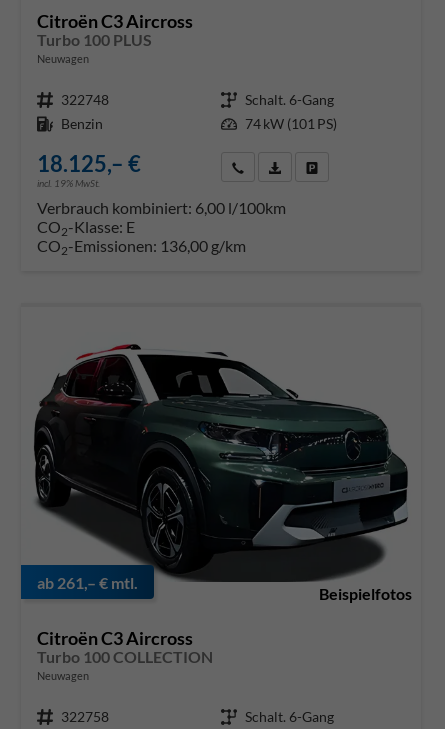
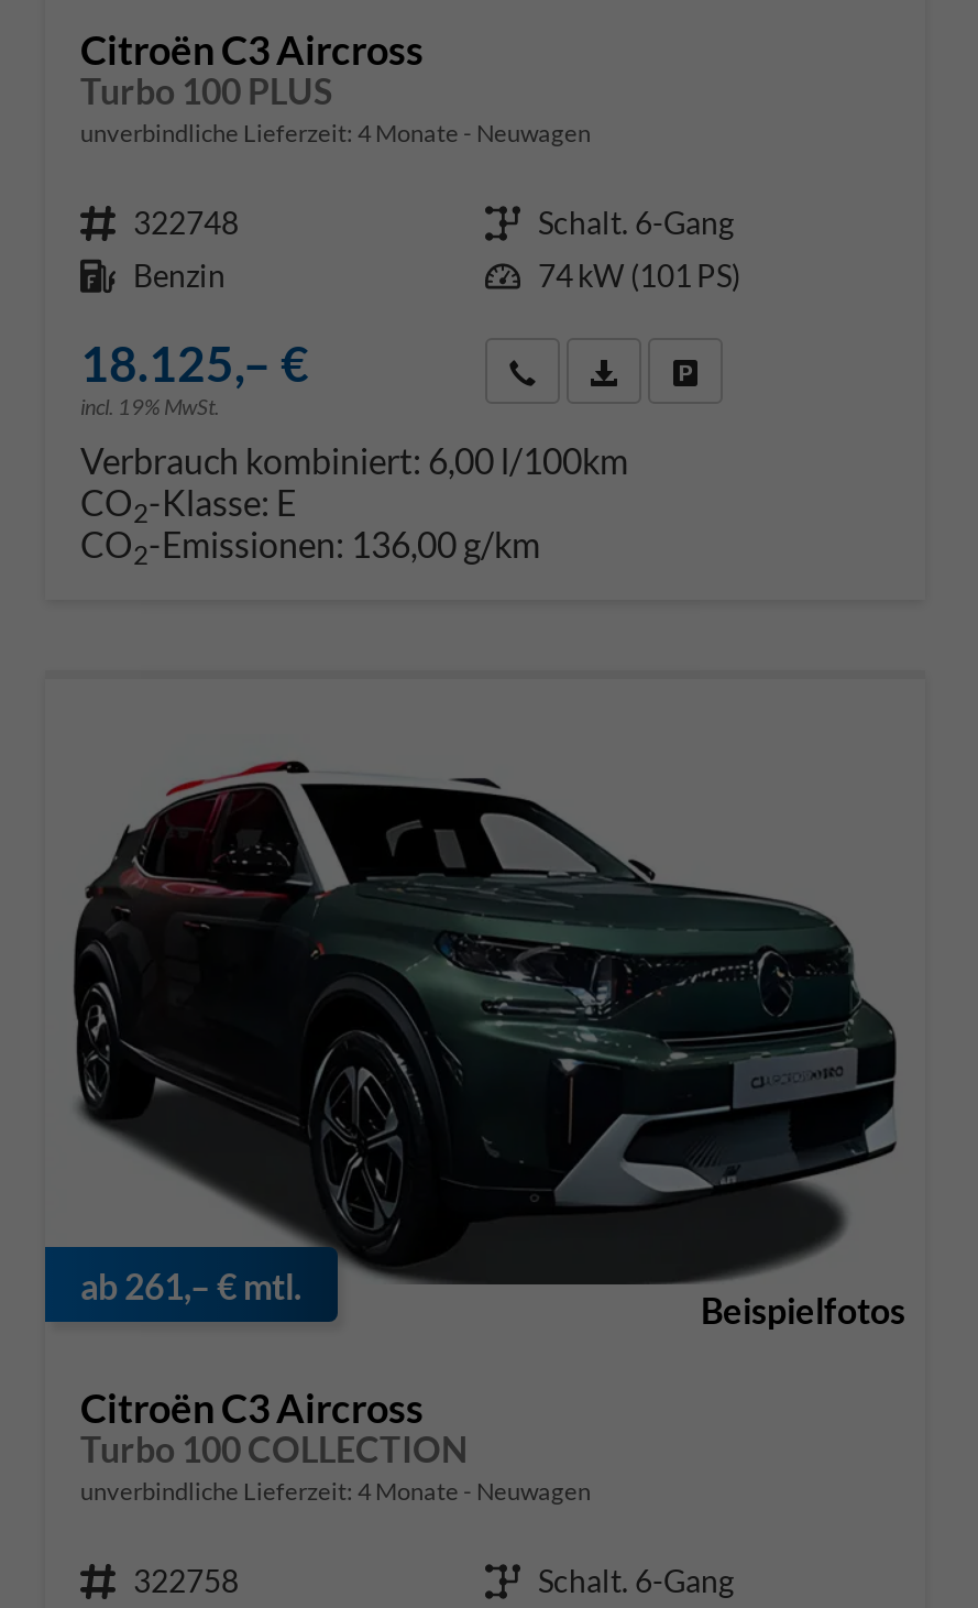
[37,52,89,65] Neuwagen -> [80,117,591,146] unverbindliche Lieferzeit: 4 Monate Neuwagen
[37,669,89,682] Neuwagen -> [80,1475,591,1504] unverbindliche Lieferzeit: 4 Monate Neuwagen

